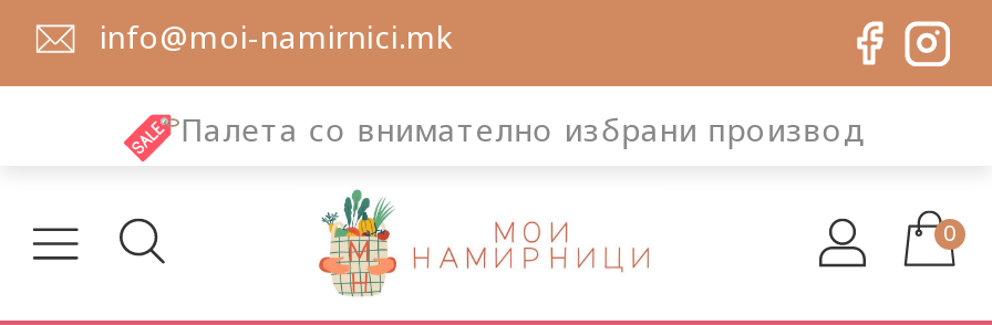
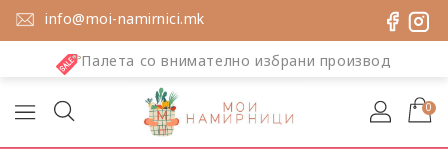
[192,108,855,150] Палета со внимателно избрани произво -> [77,51,396,70] Палета со внимателно избрани производи

